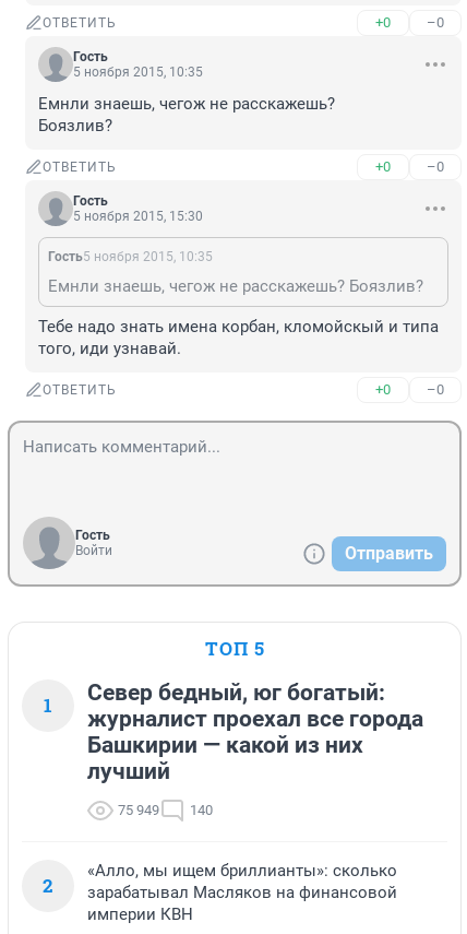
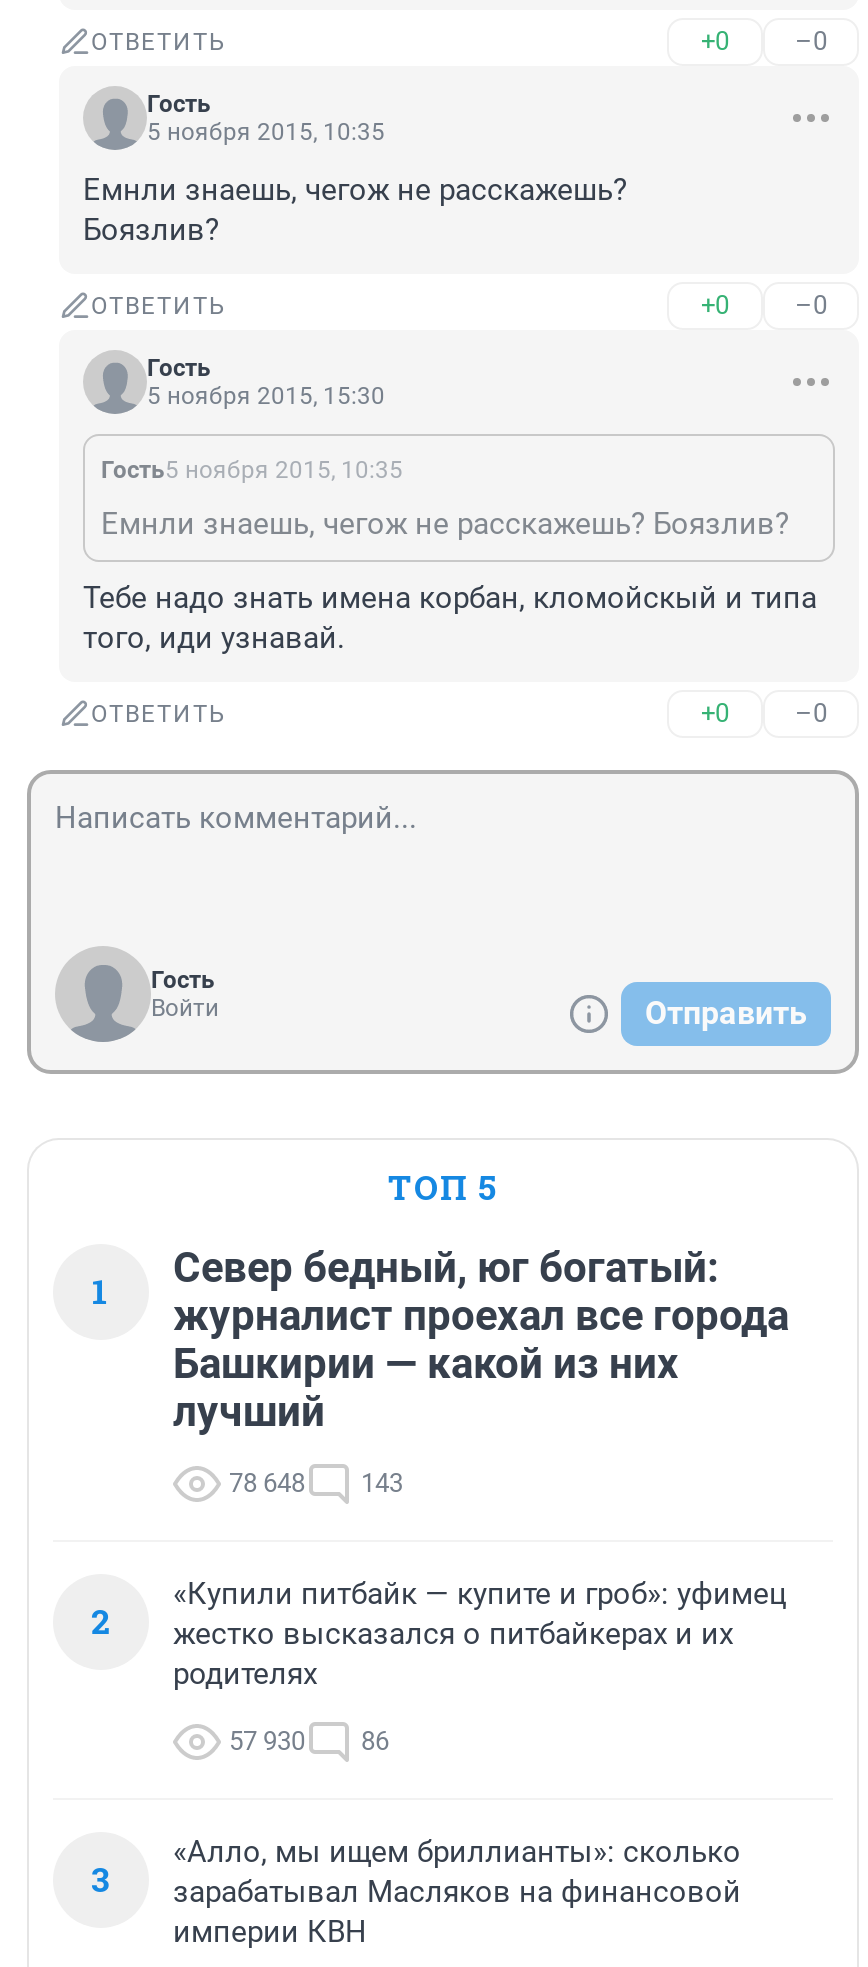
none -> [91,1576,787,1902] «Купили питбайк — купите и гроб»: уфимец | жестко высказался о питбайкерах и их | родителях | 57 930 | 86 | 3
[118,802,159,818] 75 949 -> [229,1468,305,1498] 78 648
[190,802,213,818] 140 -> [361,1468,403,1498] 143

